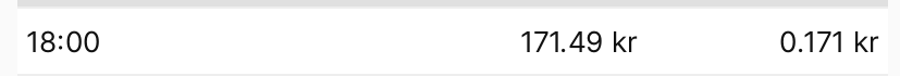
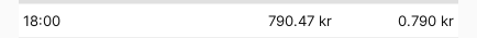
[520,24,879,59] 171.49 kr | 0.171 kr -> [268,12,454,29] 790.47 kr | 0.790 kr

